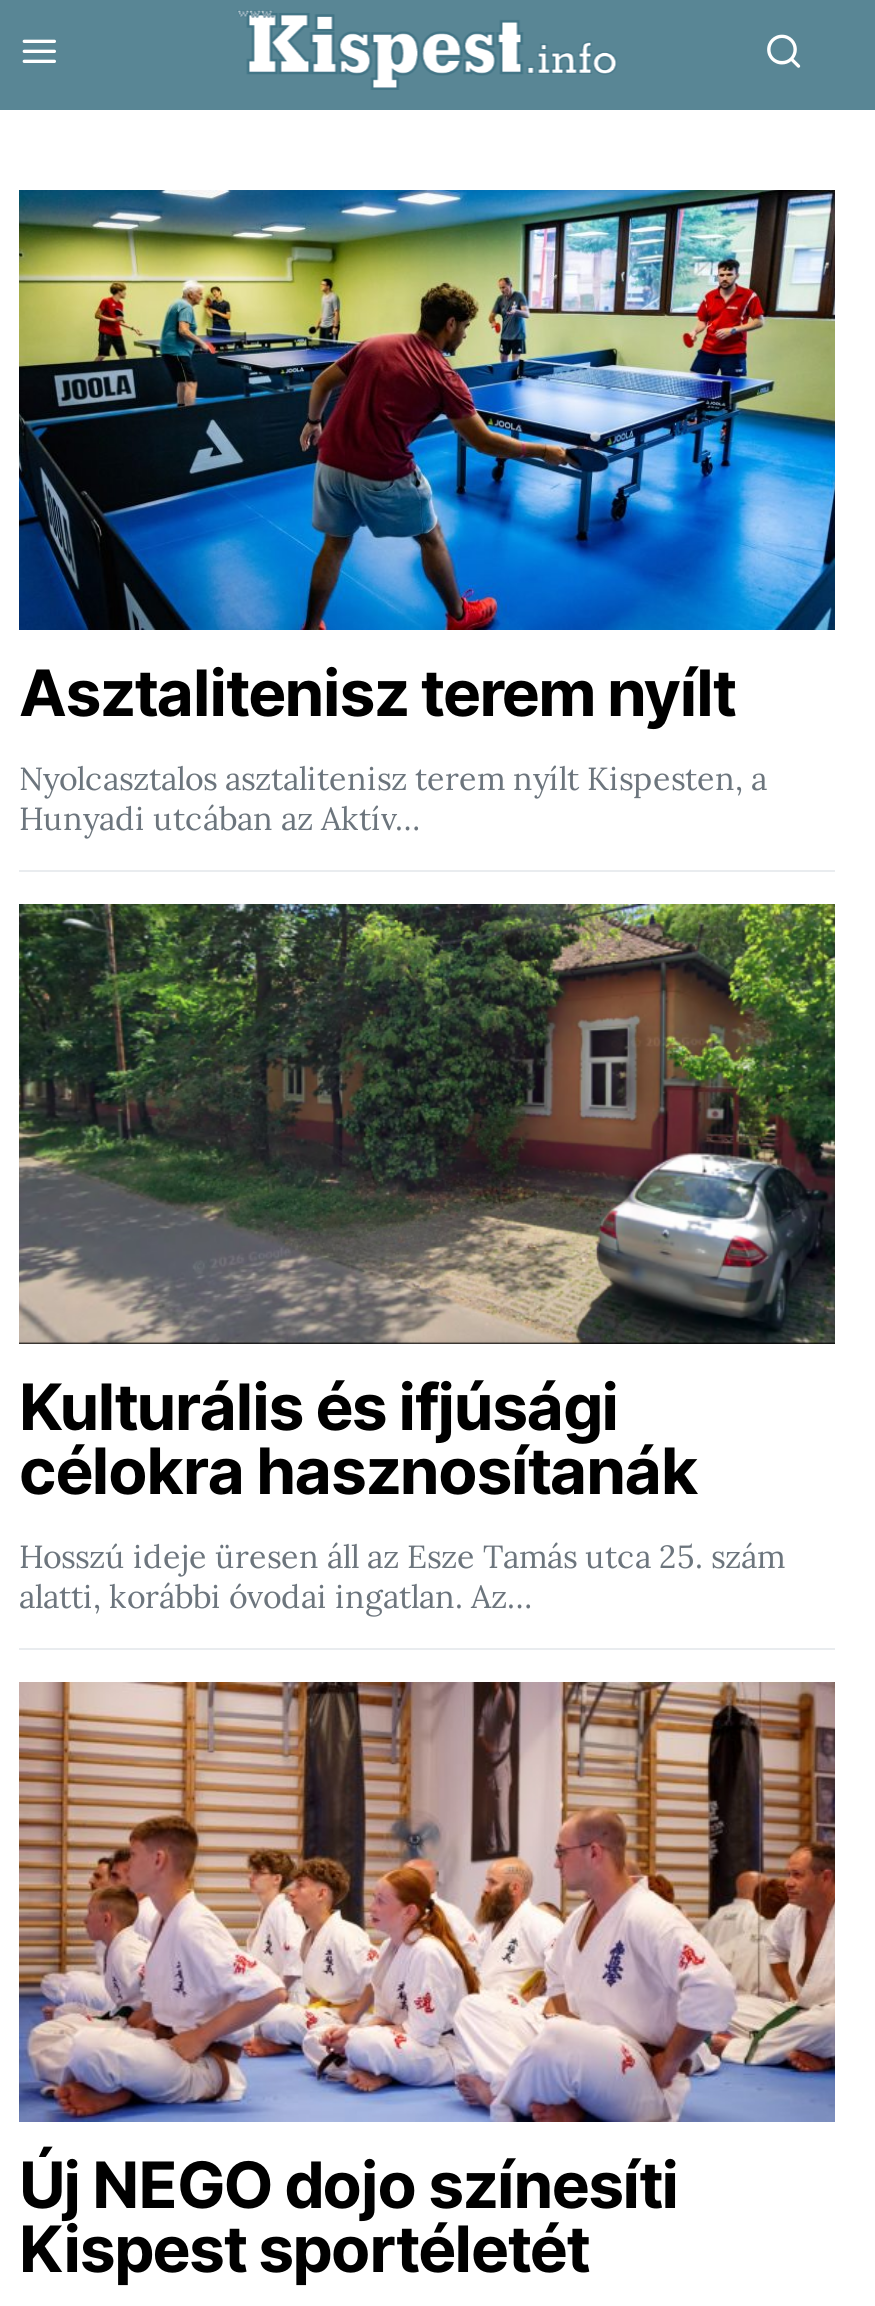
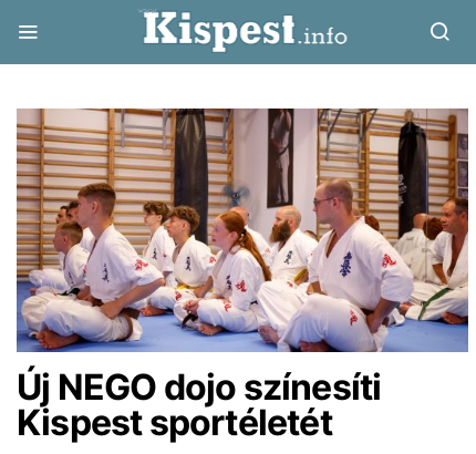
[17,188,837,838] [image] | Asztalitenisz terem nyílt | Nyolcasztalos asztalitenisz terem nyílt Kispesten, a | Hunyadi utcában az Aktív… -> none
[17,902,837,1616] [image] | Kulturális és ifjúsági | célokra hasznosítanák | Hosszú ideje üresen áll az Esze Tamás utca 25. szám | alatti, korábbi óvodai ingatlan. Az… -> none

